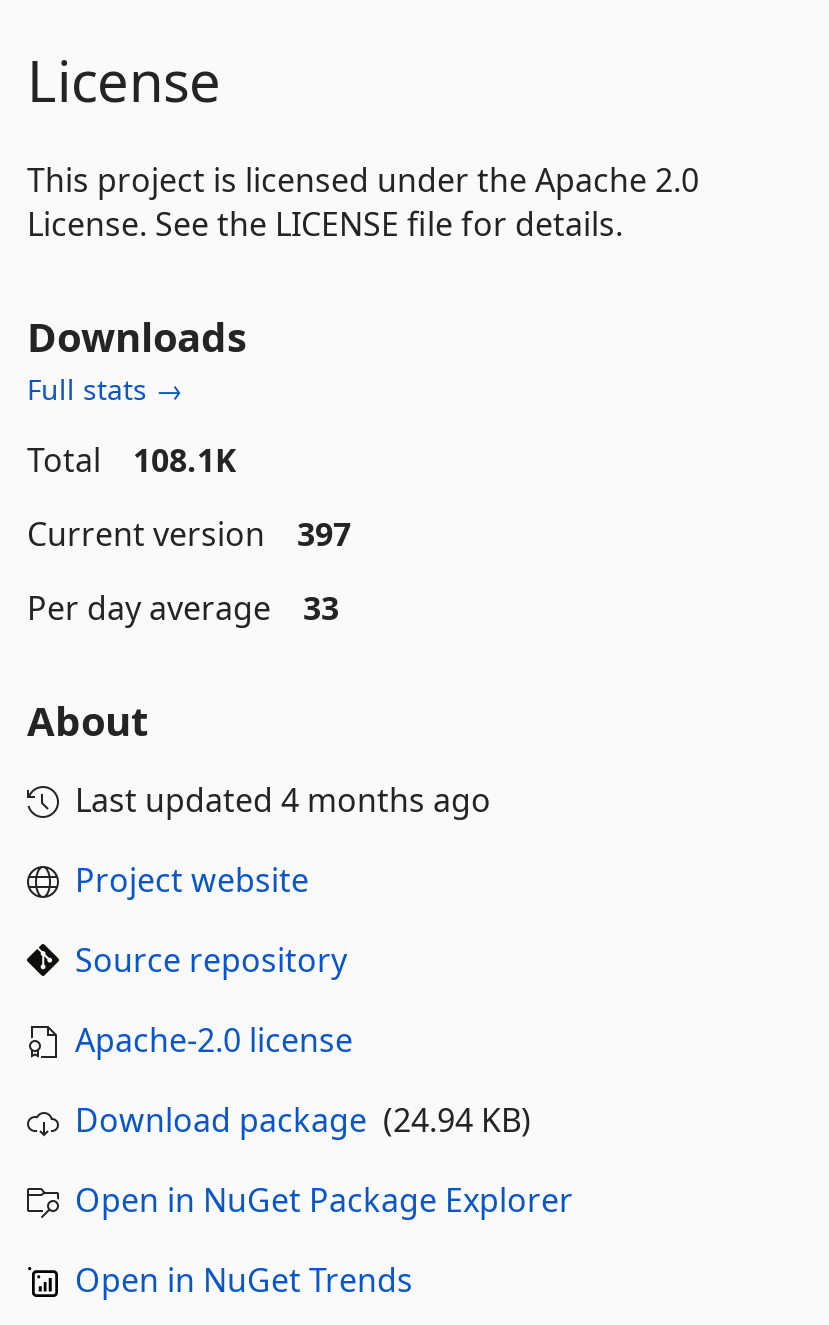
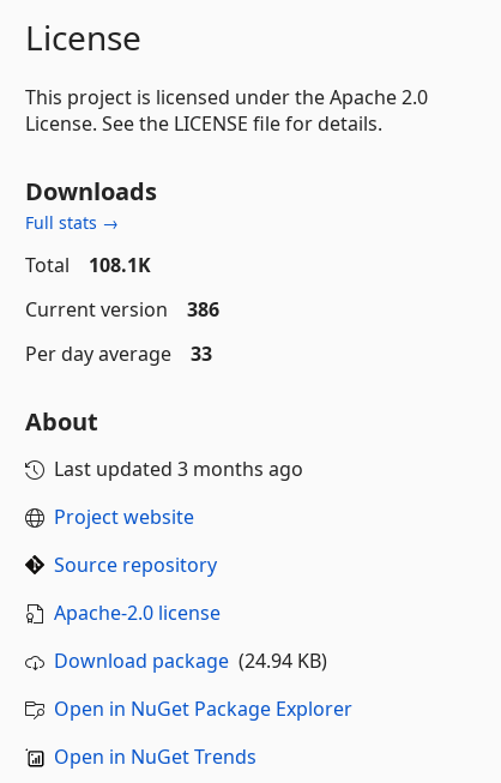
[27,511,351,555] Current version 397 -> [25,296,219,322] Current version 386
[75,777,491,821] Last updated 4 months ago -> [54,455,303,482] Last updated 3 months ago

